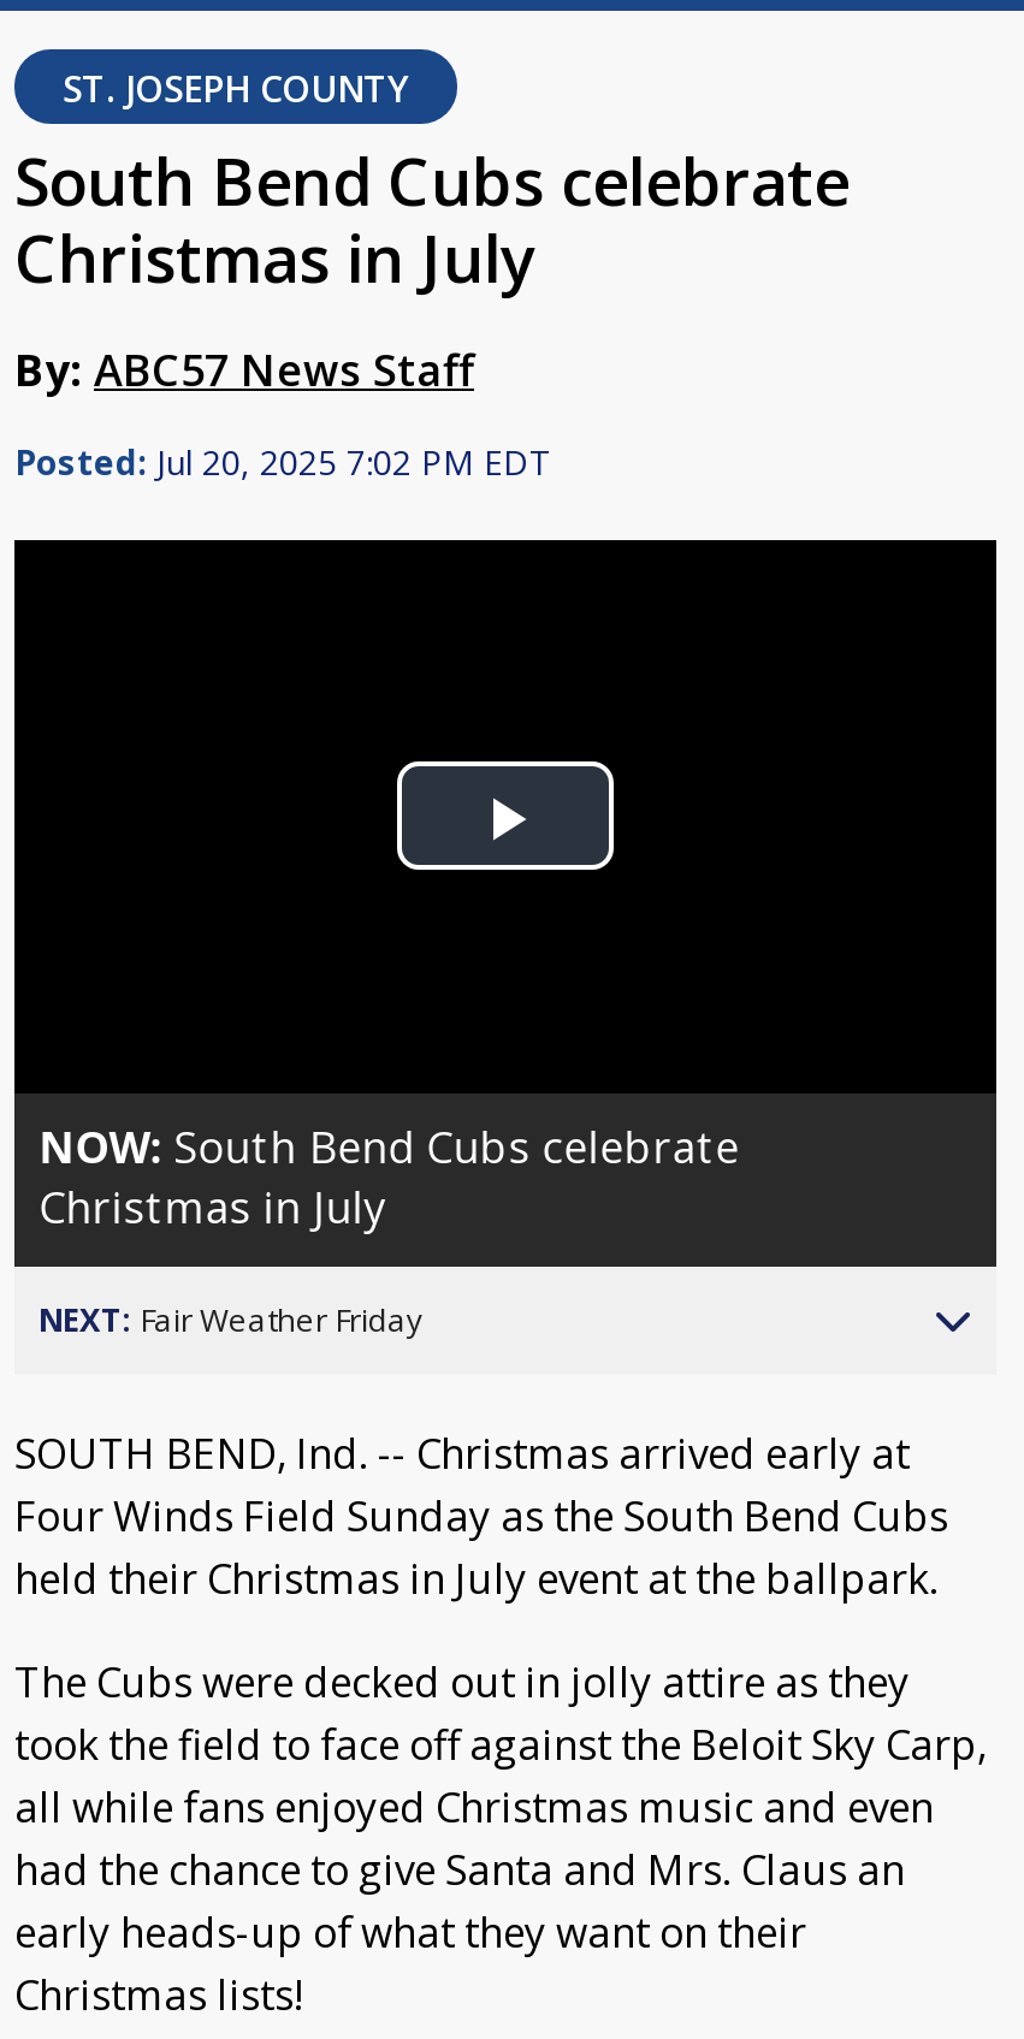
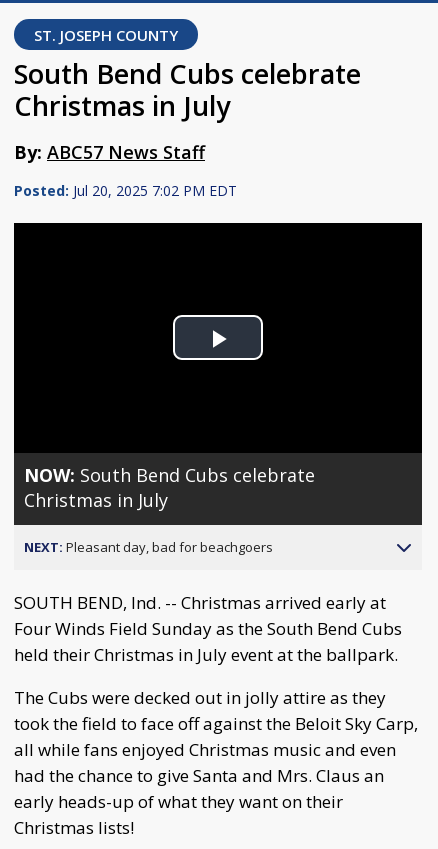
[39,1298,424,1341] NEXT: Fair Weather Friday -> [24,538,273,556] NEXT: Pleasant day, bad for beachgoers

